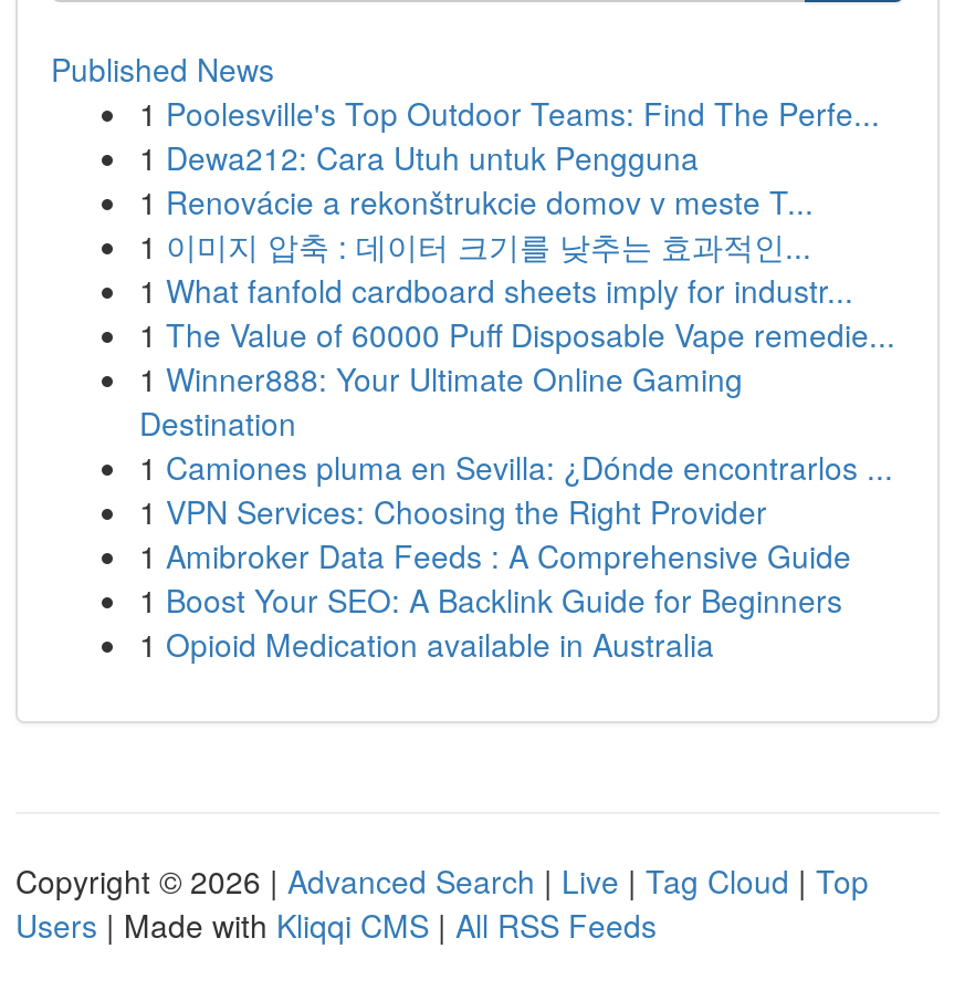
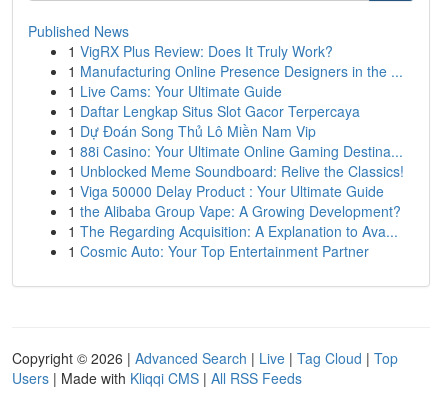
[139,91,895,666] 1 Poolesville's Top Outdoor Teams: Find The Perfe... | 1 Dewa212: Cara Utuh untuk Pengguna | 1 Renovácie a rekonštrukcie domov v meste T... | 1 이미지 압축 : 데이터 크기를 낮추는 효과적인... | 1 What fanfold cardboard sheets imply for industr... | 1 The Value of 60000 Puff Disposable Vape remedie... | 1 Winner888: Your Ultimate Online Gaming | Destination | 1 Camiones pluma en Sevilla: ¿Dónde encontrarlos ... | 1 VPN Services: Choosing the Right Provider | 1 Amibroker Data Feeds : A Comprehensive Guide | 1 Boost Your SEO: A Backlink Guide for Beginners | 1 Opioid Medication available in Australia -> [68,41,404,261] 1 VigRX Plus Review: Does It Truly Work? | 1 Manufacturing Online Presence Designers in the ... | 1 Live Cams: Your Ultimate Guide | 1 Daftar Lengkap Situs Slot Gacor Terpercaya | 1 Dự Đoán Song Thủ Lô Miền Nam Vip | 1 88i Casino: Your Ultimate Online Gaming Destina... | 1 Unblocked Meme Soundboard: Relive the Classics! | 1 Viga 50000 Delay Product : Your Ultimate Guide | 1 the Alibaba Group Vape: A Growing Development? | 1 The Regarding Acquisition: A Explanation to Ava... | 1 Cosmic Auto: Your Top Entertainment Partner

